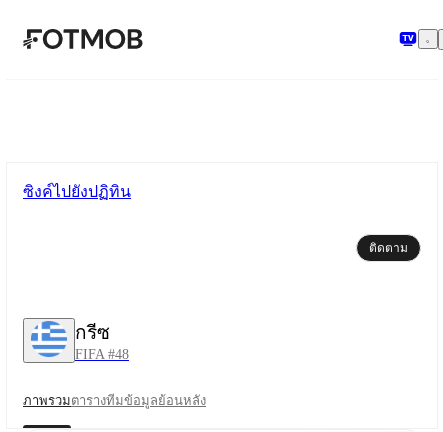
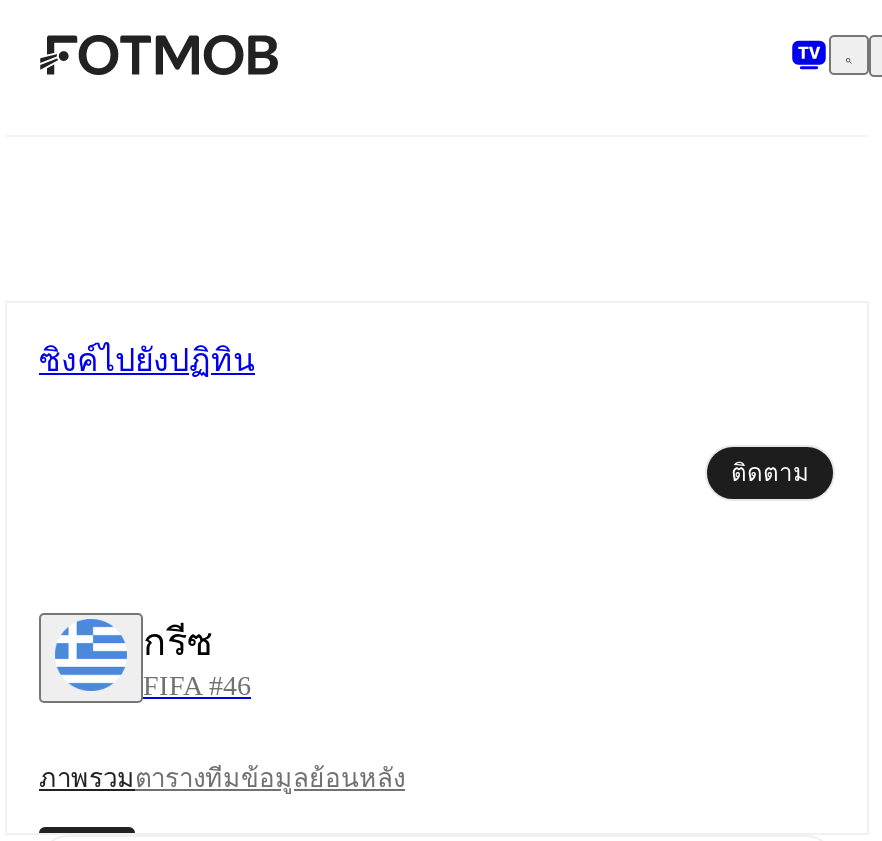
[75,347,129,362] FIFA #48 -> [143,671,251,701] FIFA #46

